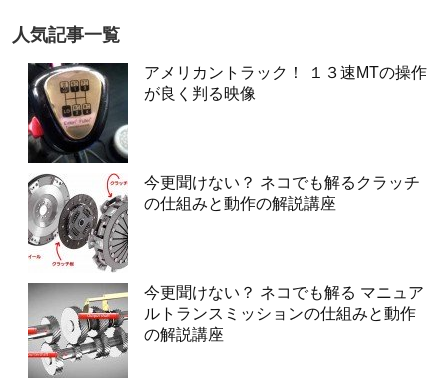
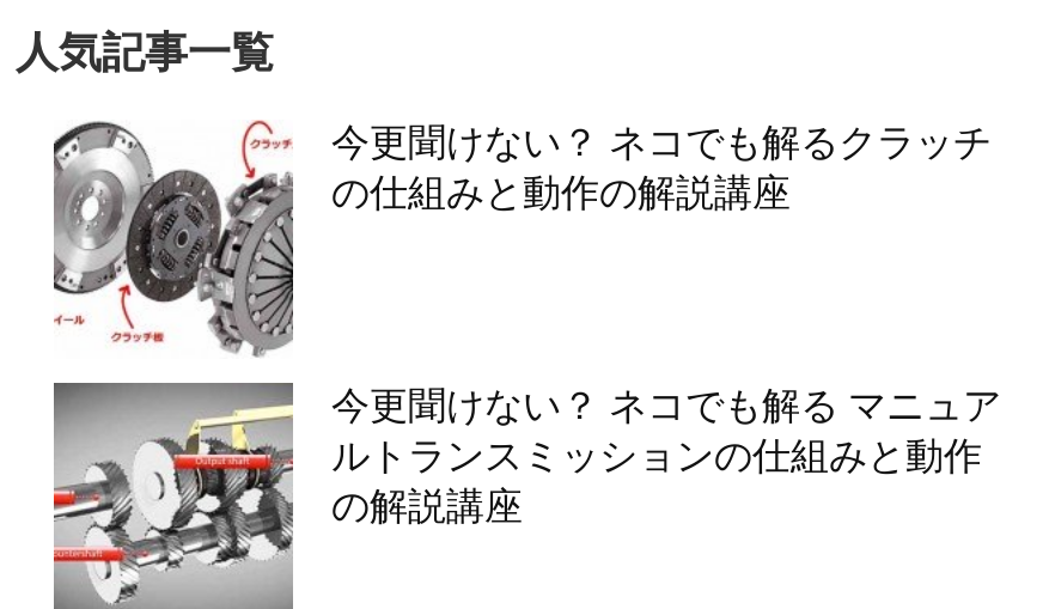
[27,62,427,164] [image] | アメリカントラック！ １３速MTの操作 | が良く判る映像 -> none

